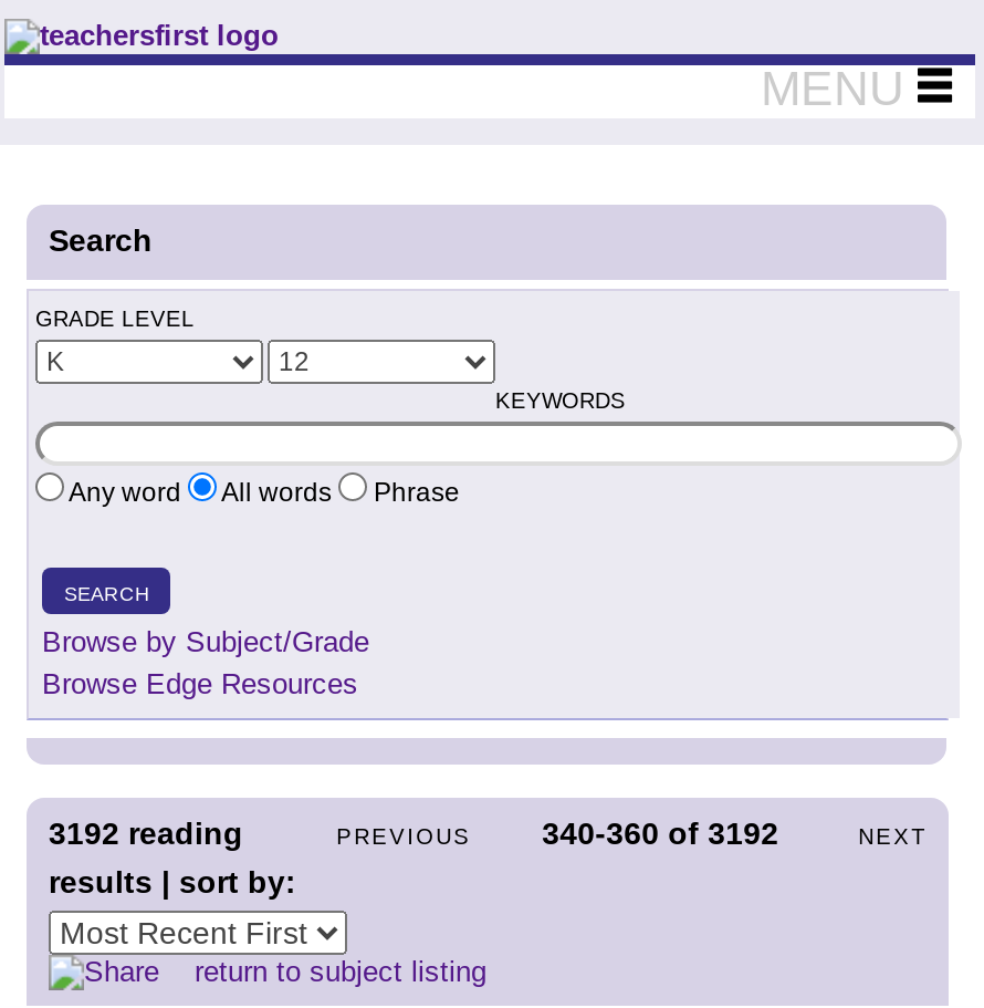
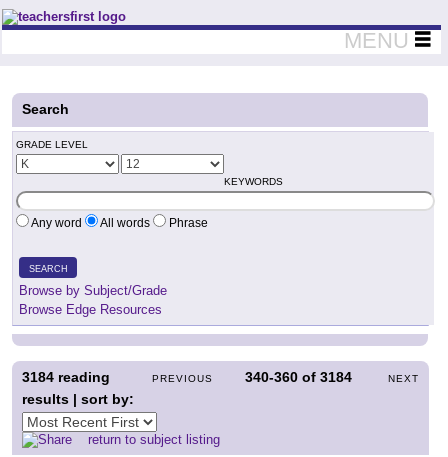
[49,815,243,851] 3192 reading -> [22,369,110,385] 3184 reading
[542,815,779,851] 340-360 of 3192 -> [245,369,352,385] 340-360 of 3184

